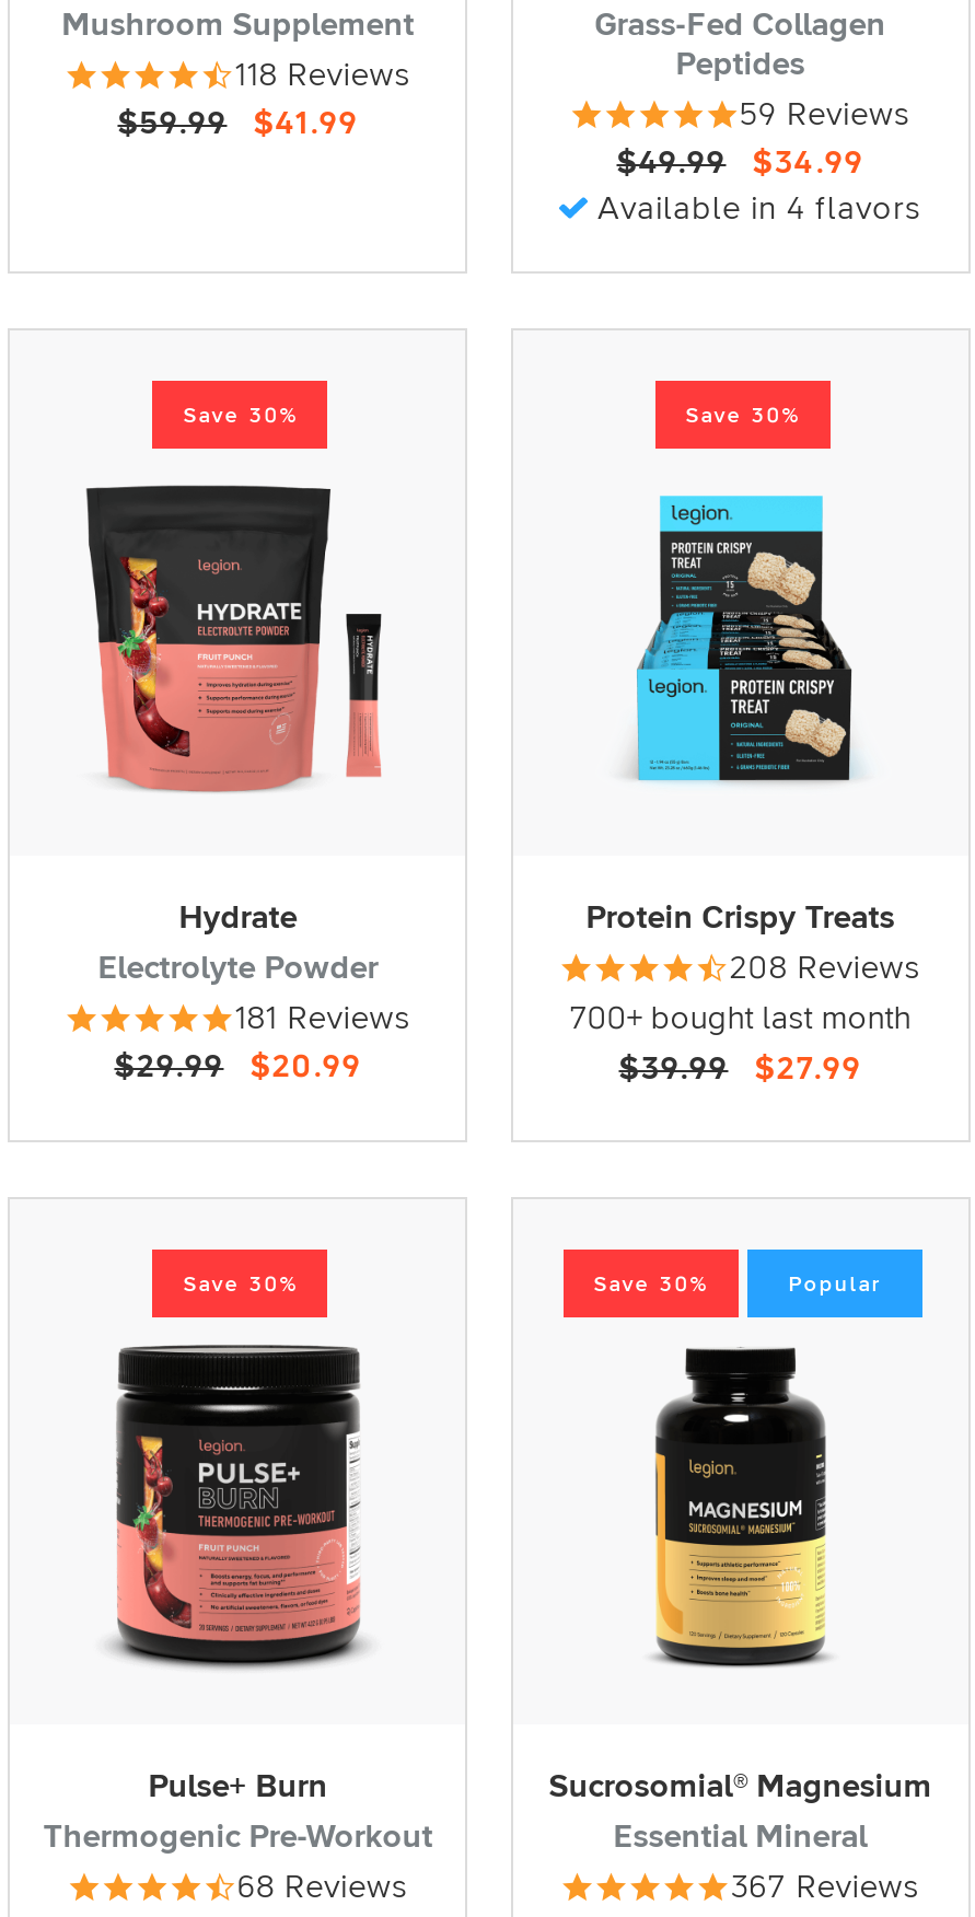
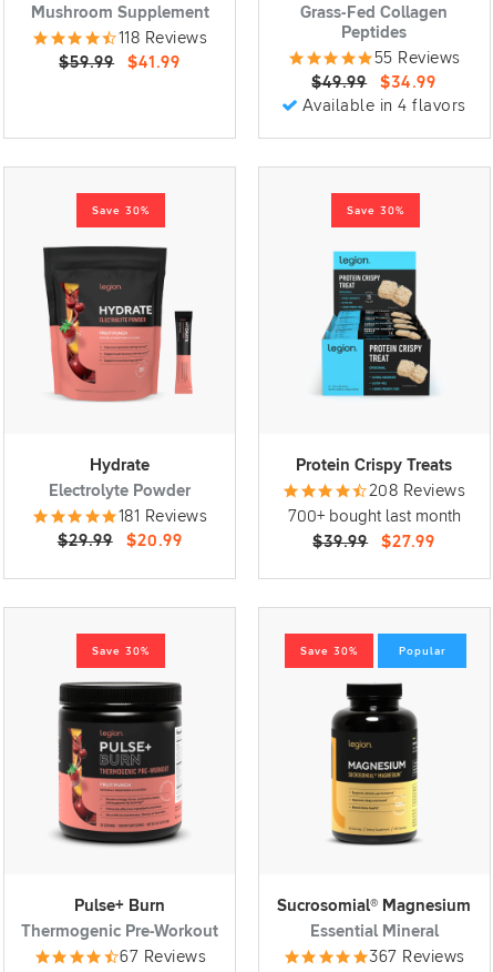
[740,99,910,132] 59 Reviews -> [374,50,460,67] 55 Reviews
[237,1872,408,1905] 68 Reviews -> [120,949,206,966] 67 Reviews

